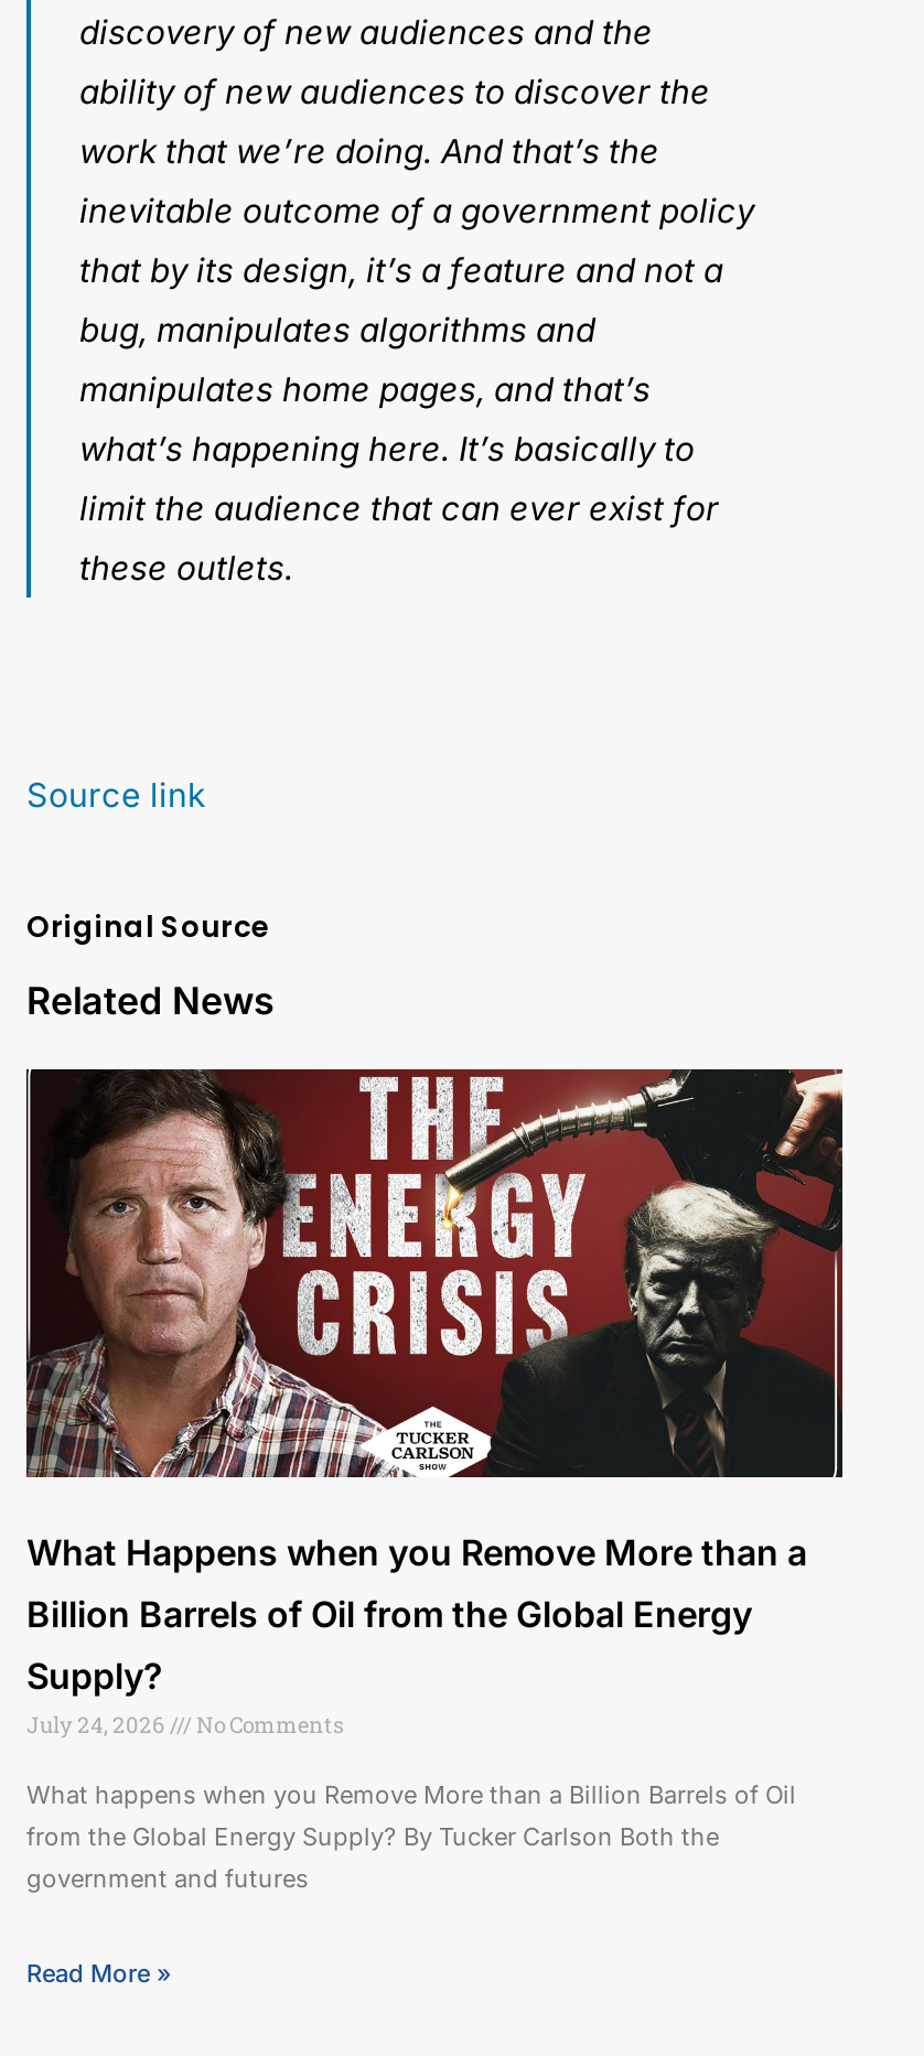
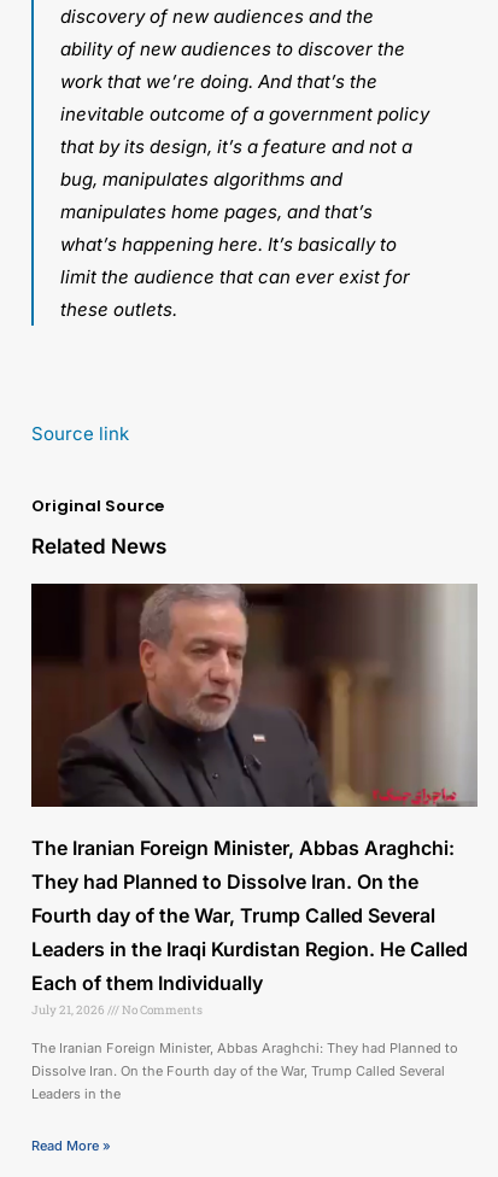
[26,1067,842,1738] [image] | What Happens when you Remove More than a | Billion Barrels of Oil from the Global Energy | Supply? | July 24, 2026 -> [31,582,478,1018] [image] | The Iranian Foreign Minister, Abbas Araghchi: | They had Planned to Dissolve Iran. On the | Fourth day of the War, Trump Called Several | Leaders in the Iraqi Kurdistan Region. He Called | Each of them Individually | July 21, 2026
[26,1778,796,1893] What happens when you Remove More than a Billion Barrels of Oil | from the Global Energy Supply? By Tucker Carlson Both the | government and futures -> [31,1040,458,1103] The Iranian Foreign Minister, Abbas Araghchi: They had Planned to | Dissolve Iran. On the Fourth day of the War, Trump Called Several | Leaders in the

